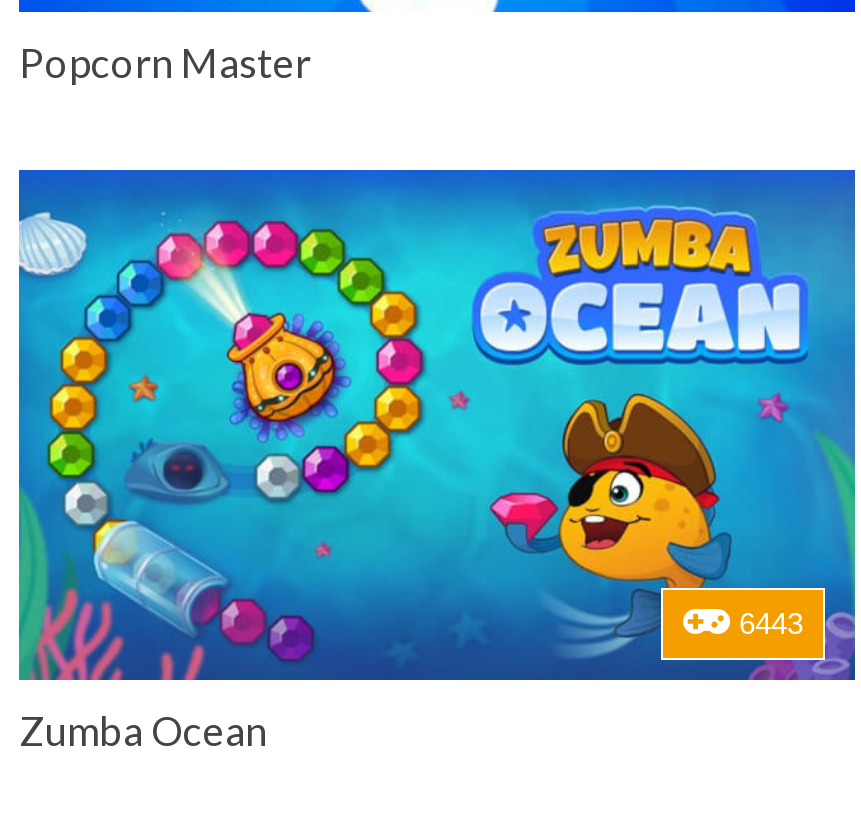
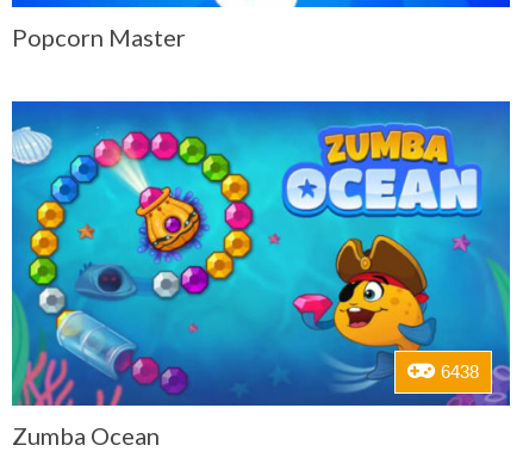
[739,606,803,640] 6443 -> [441,362,479,382] 6438

